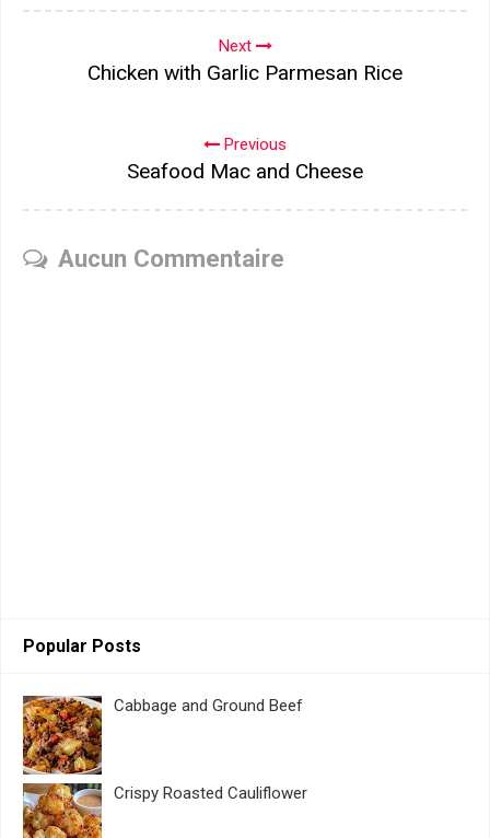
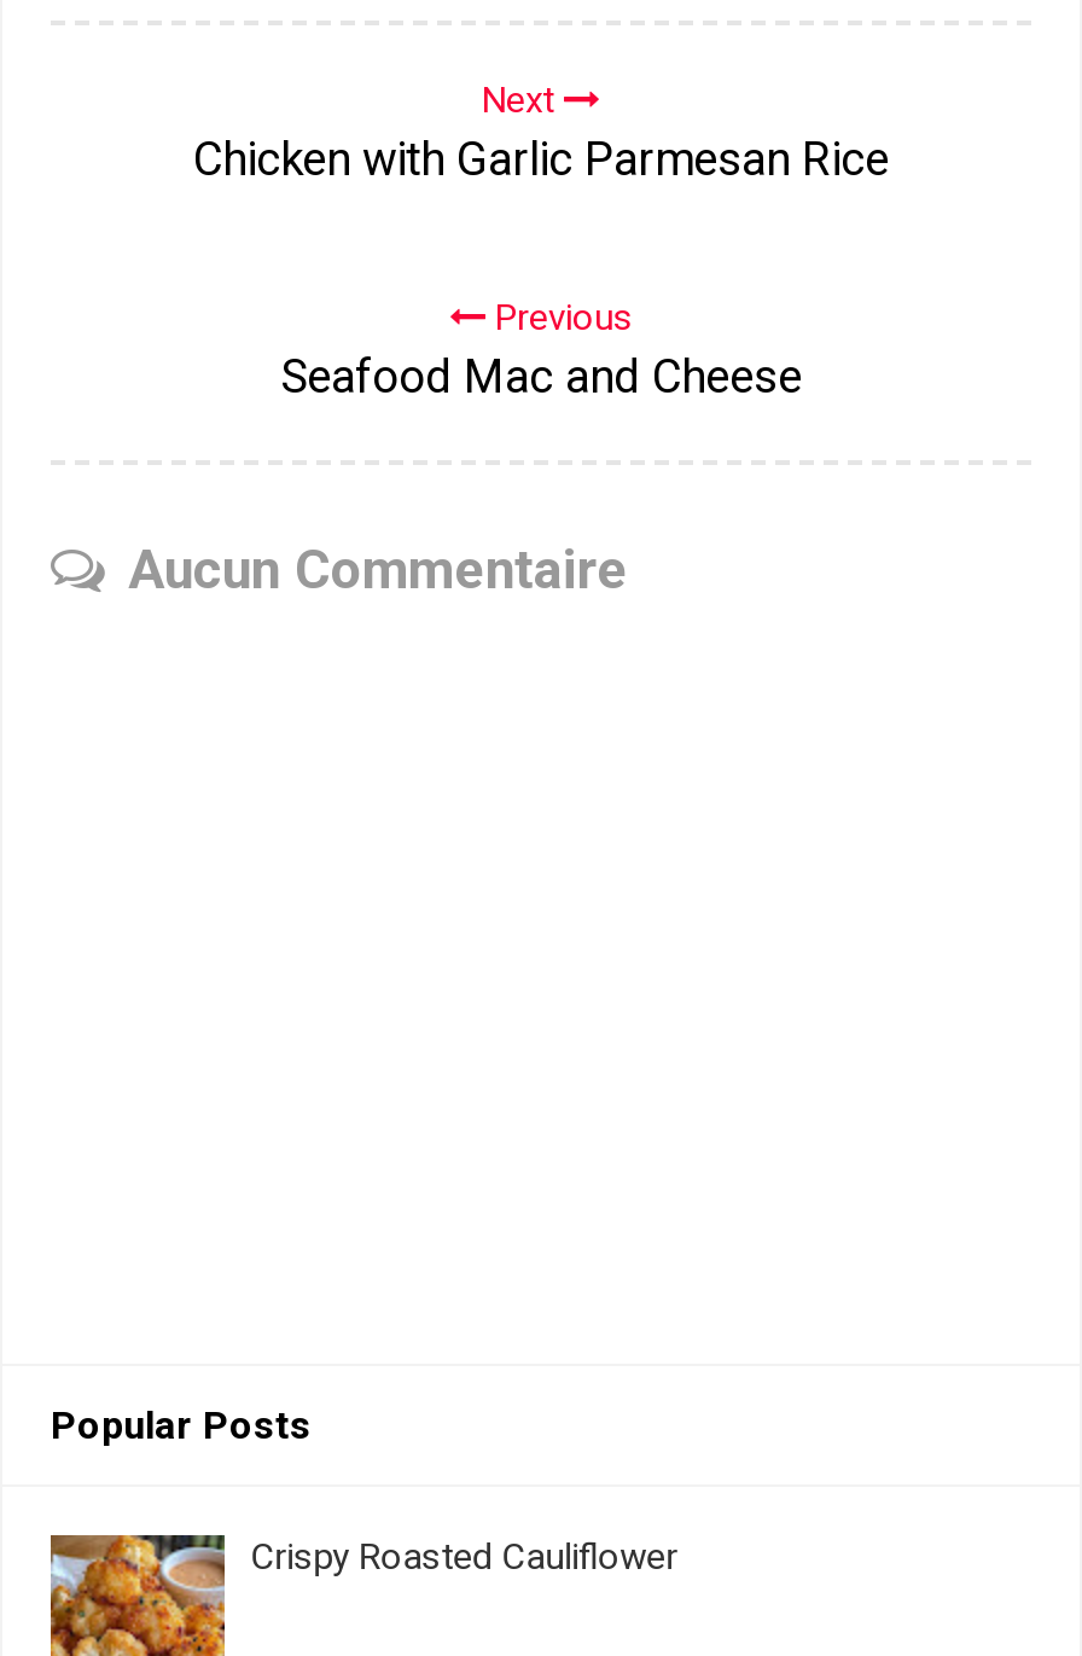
[22,695,303,776] [image] | Cabbage and Ground Beef -> none

